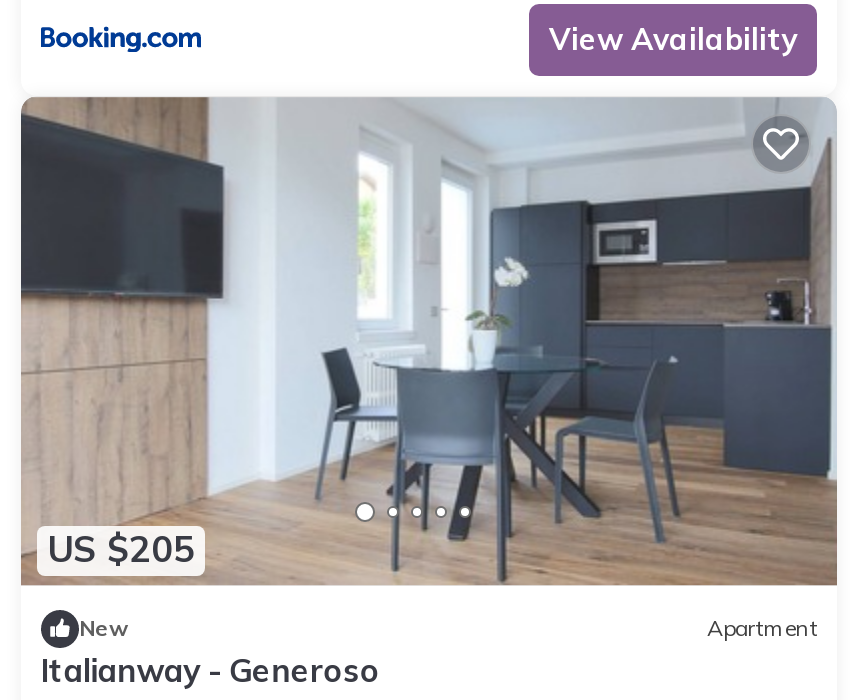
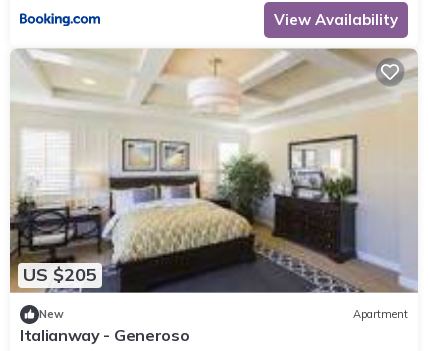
[19,96,839,586] [image] -> [10,49,418,293] [image]

